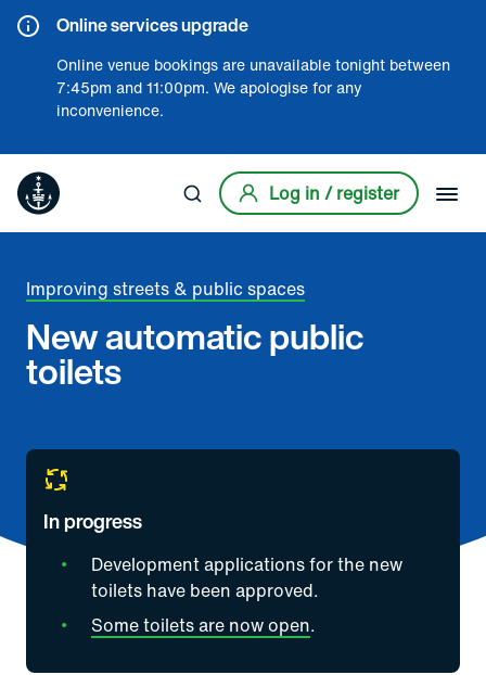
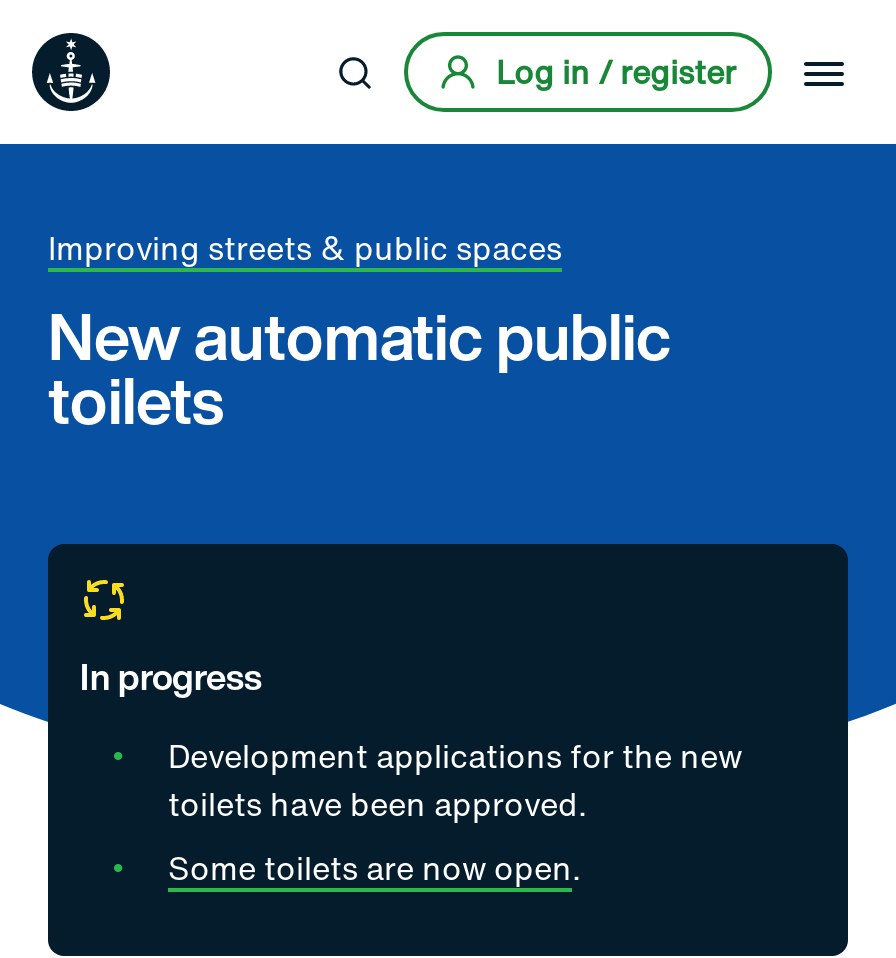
[56,12,450,122] Online services upgrade | Online venue bookings are unavailable tonight between | 7:45pm and 11:00pm. We apologise for any | inconvenience. -> none

